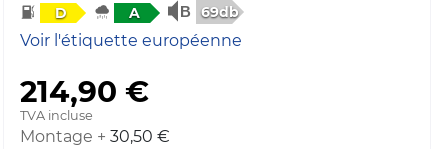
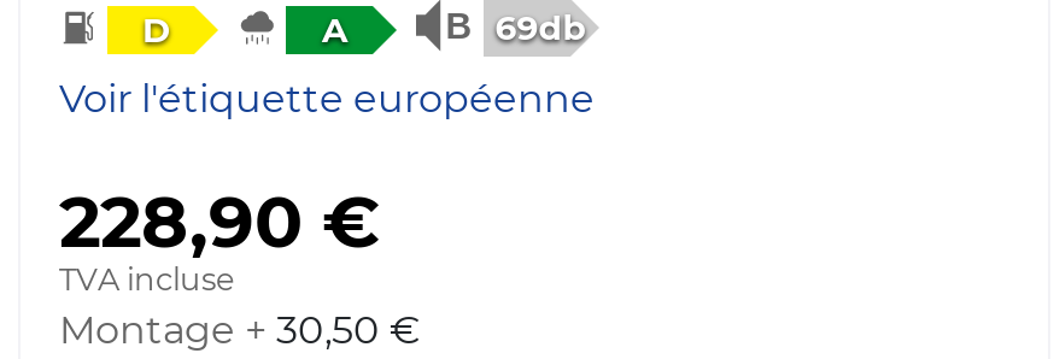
[20,73,149,109] 214,90 € -> [59,176,380,263] 228,90 €

